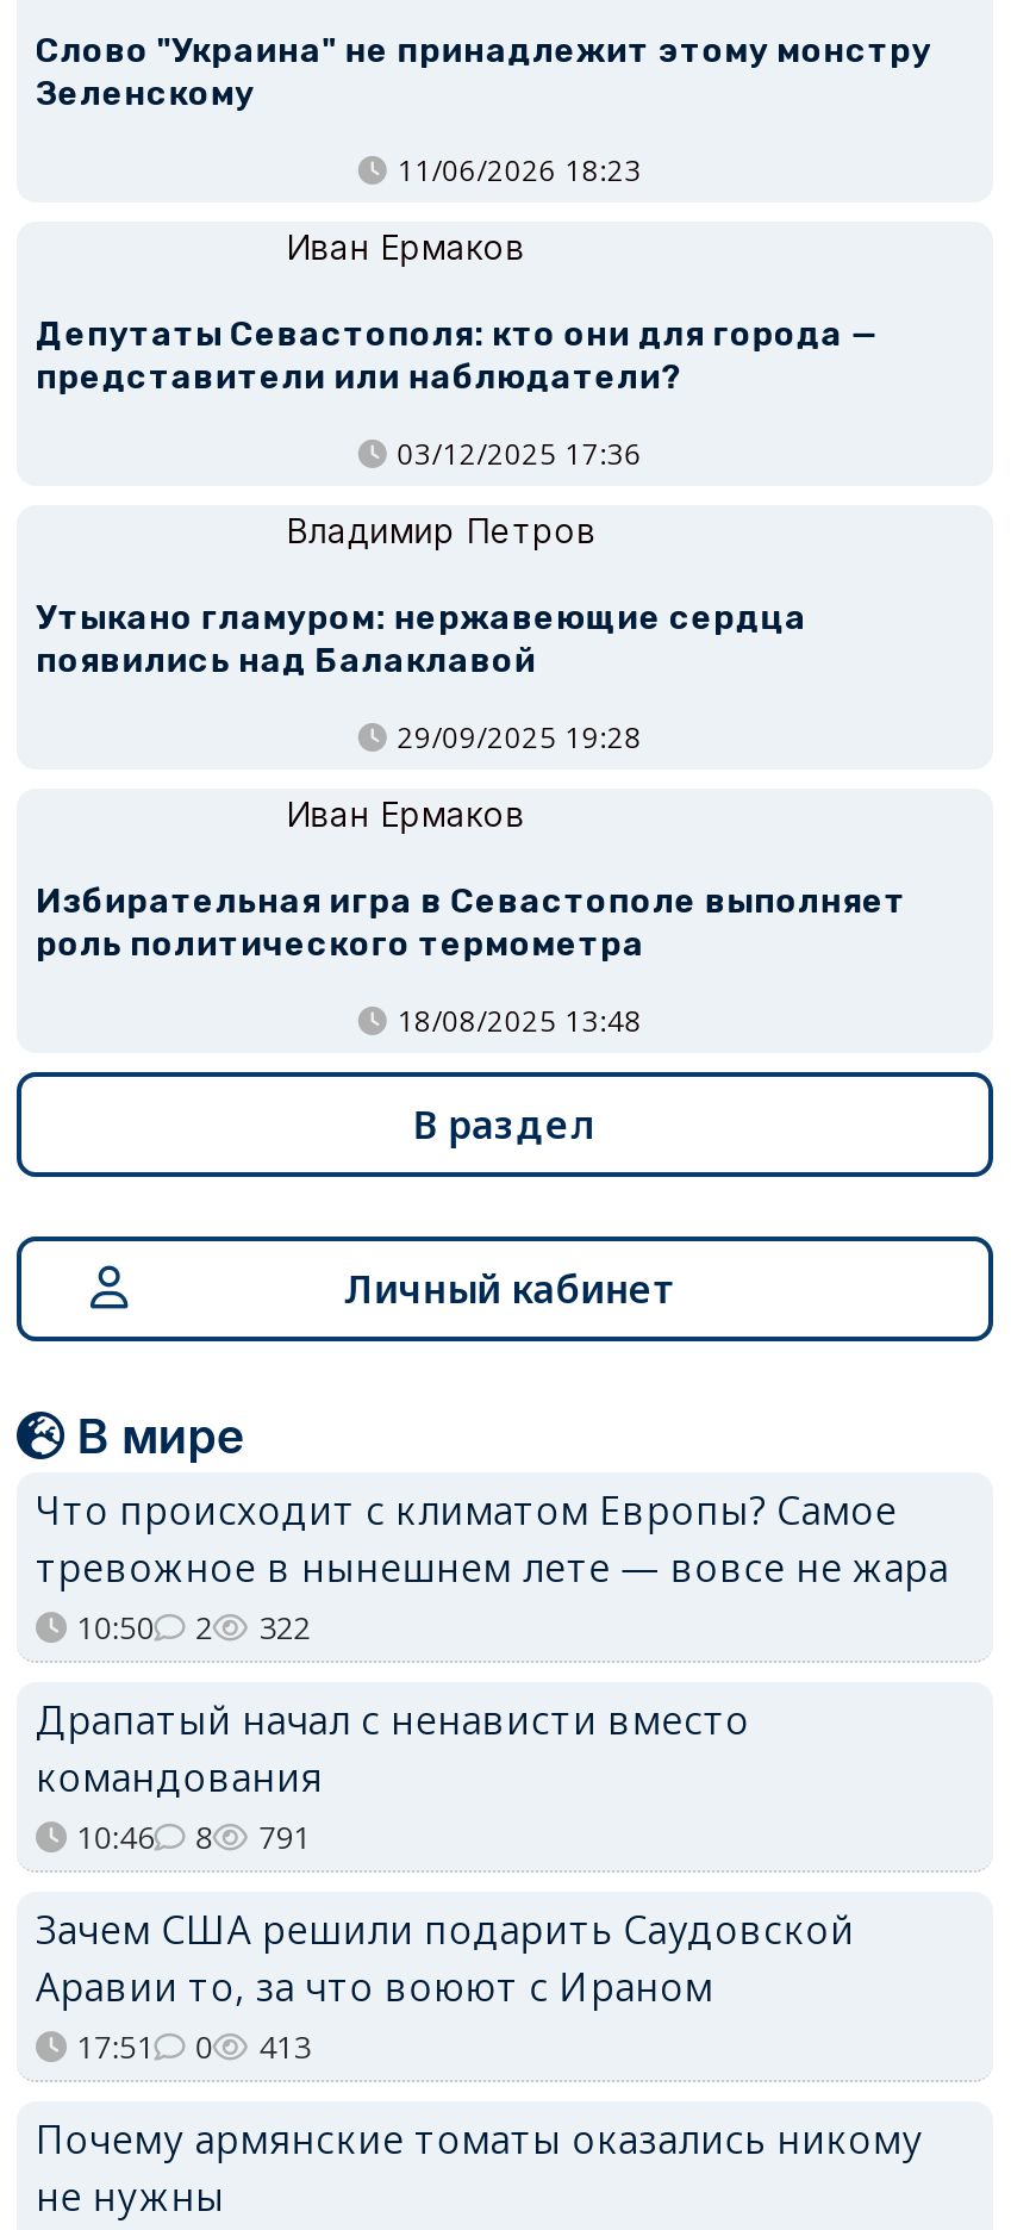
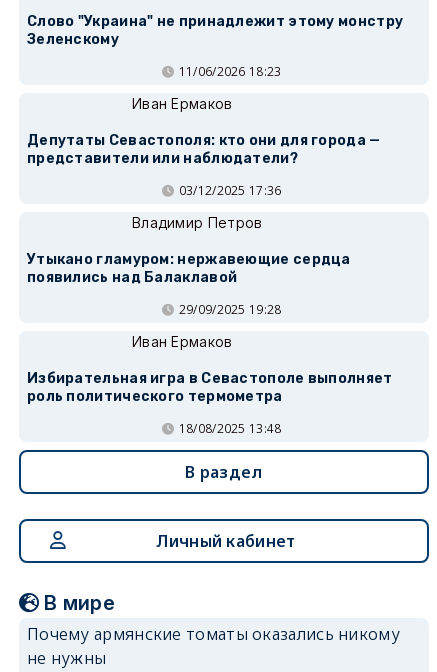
[36,1484,949,2068] Что происходит с климатом Европы? Самое | тревожное в нынешнем лете — вовсе не жара | 10:50 | 2 | 322 | Драпатый начал с ненависти вместо | командования | 10:46 | 8 | 791 | Зачем США решили подарить Саудовской | Аравии то, за что воюют с Ираном | 17:51 | 0 | 413 -> none

